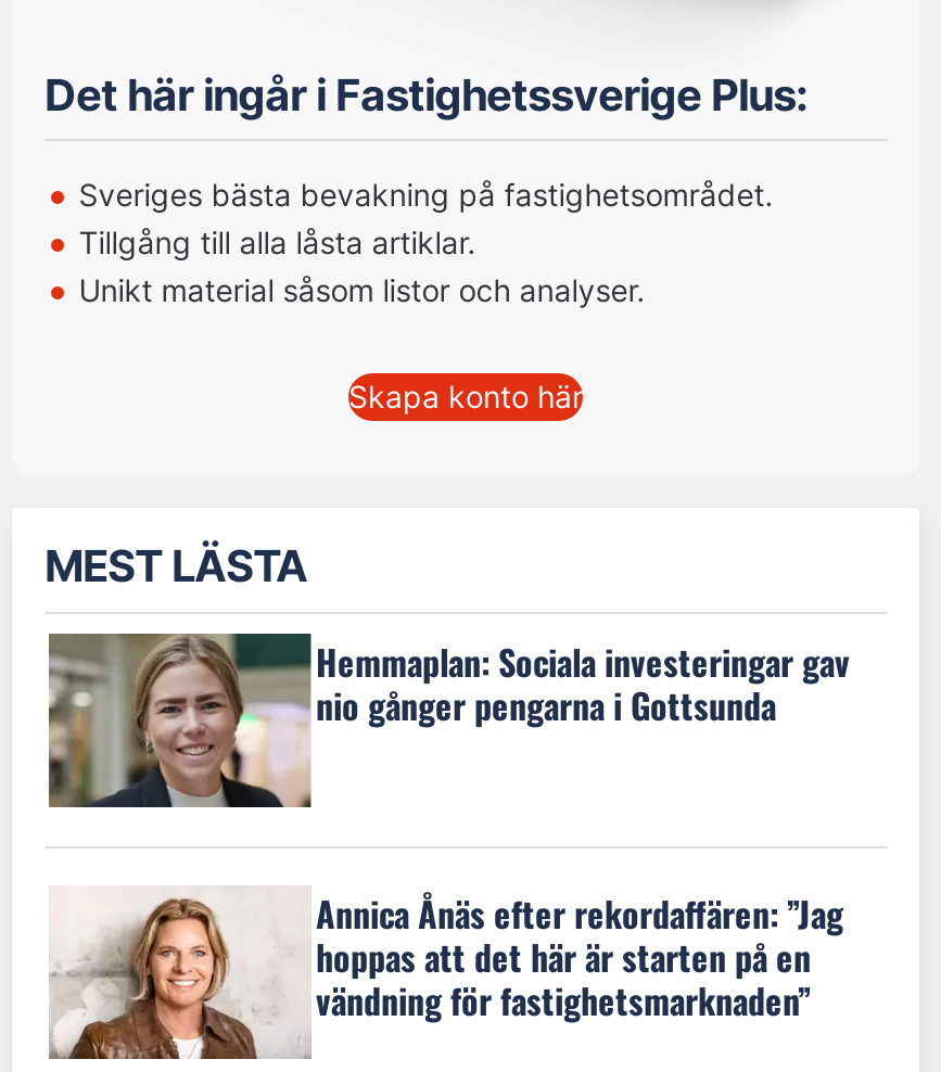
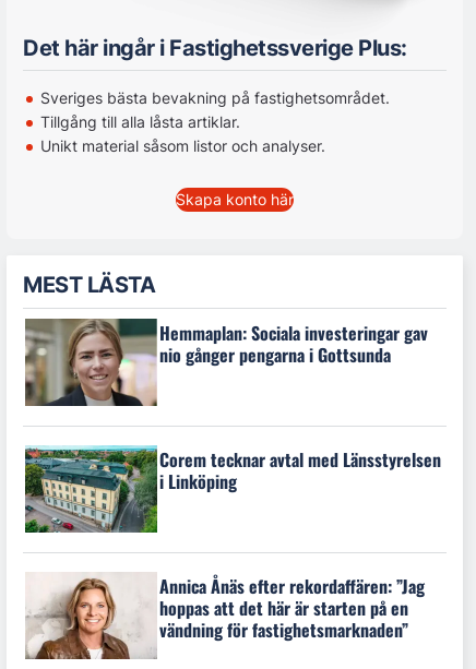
none -> [24,445,441,534] [image] | Corem tecknar avtal med Länsstyrelsen | i Linköping

